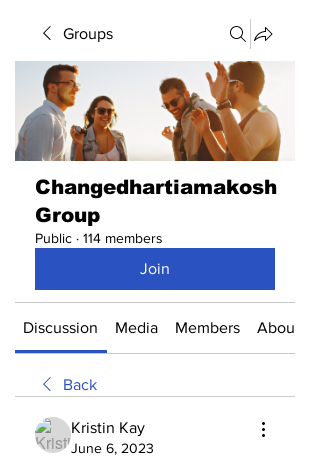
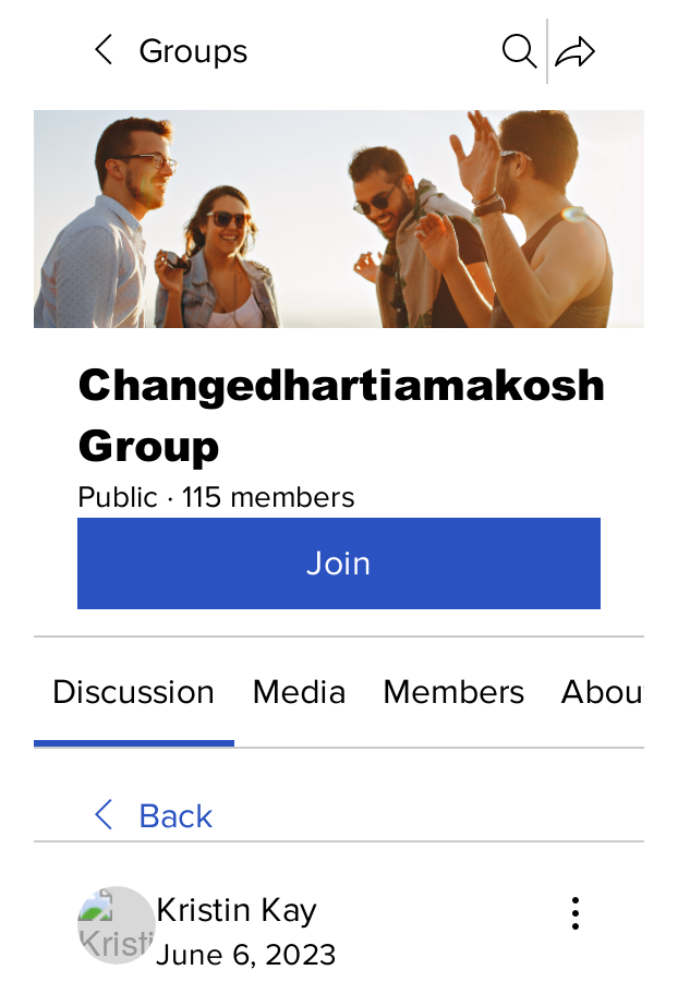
[35,230,163,246] Public · 114 members -> [77,478,356,513] Public · 115 members

